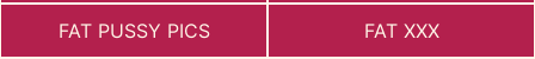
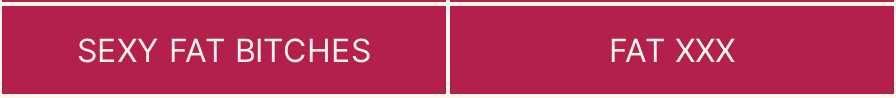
[58,18,210,42] FAT PUSSY PICS -> [77,29,371,69] SEXY FAT BITCHES

